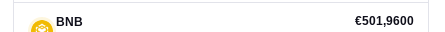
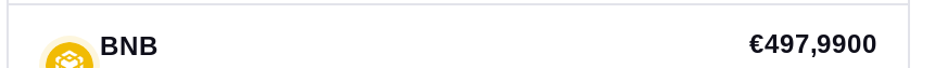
[355,14,414,28] €501,9600 -> [749,29,877,59] €497,9900

